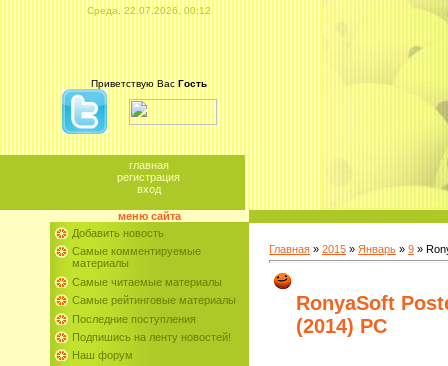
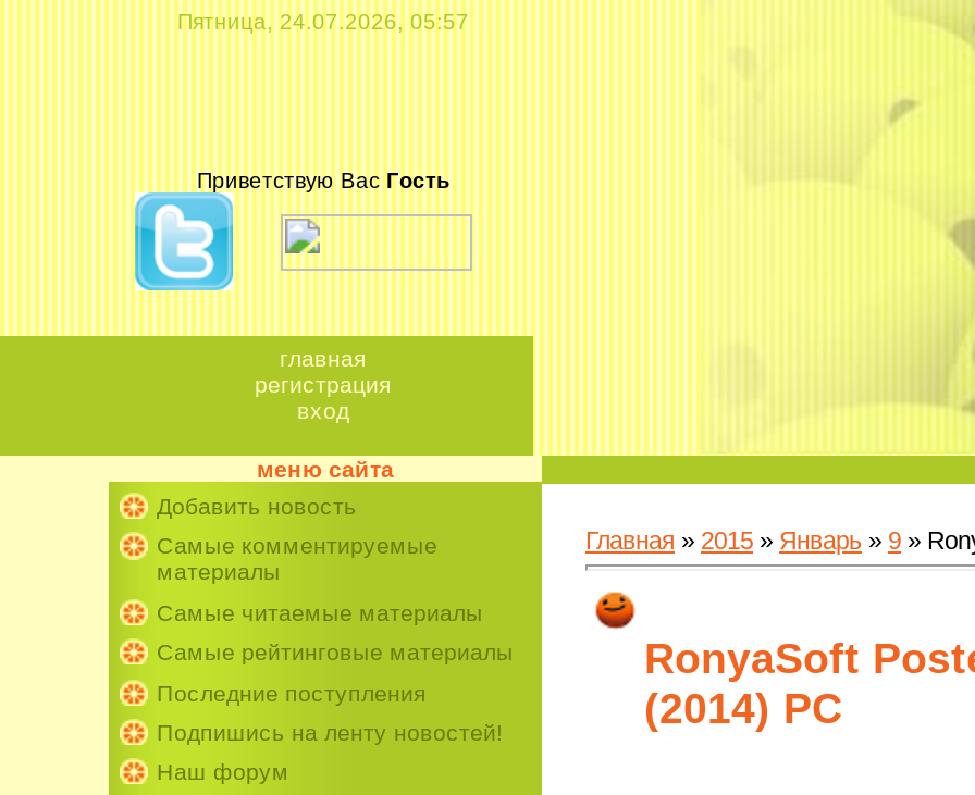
[86,5,210,16] Среда, 22.07.2026, 00:12 -> [177,10,469,34] Пятница, 24.07.2026, 05:57

